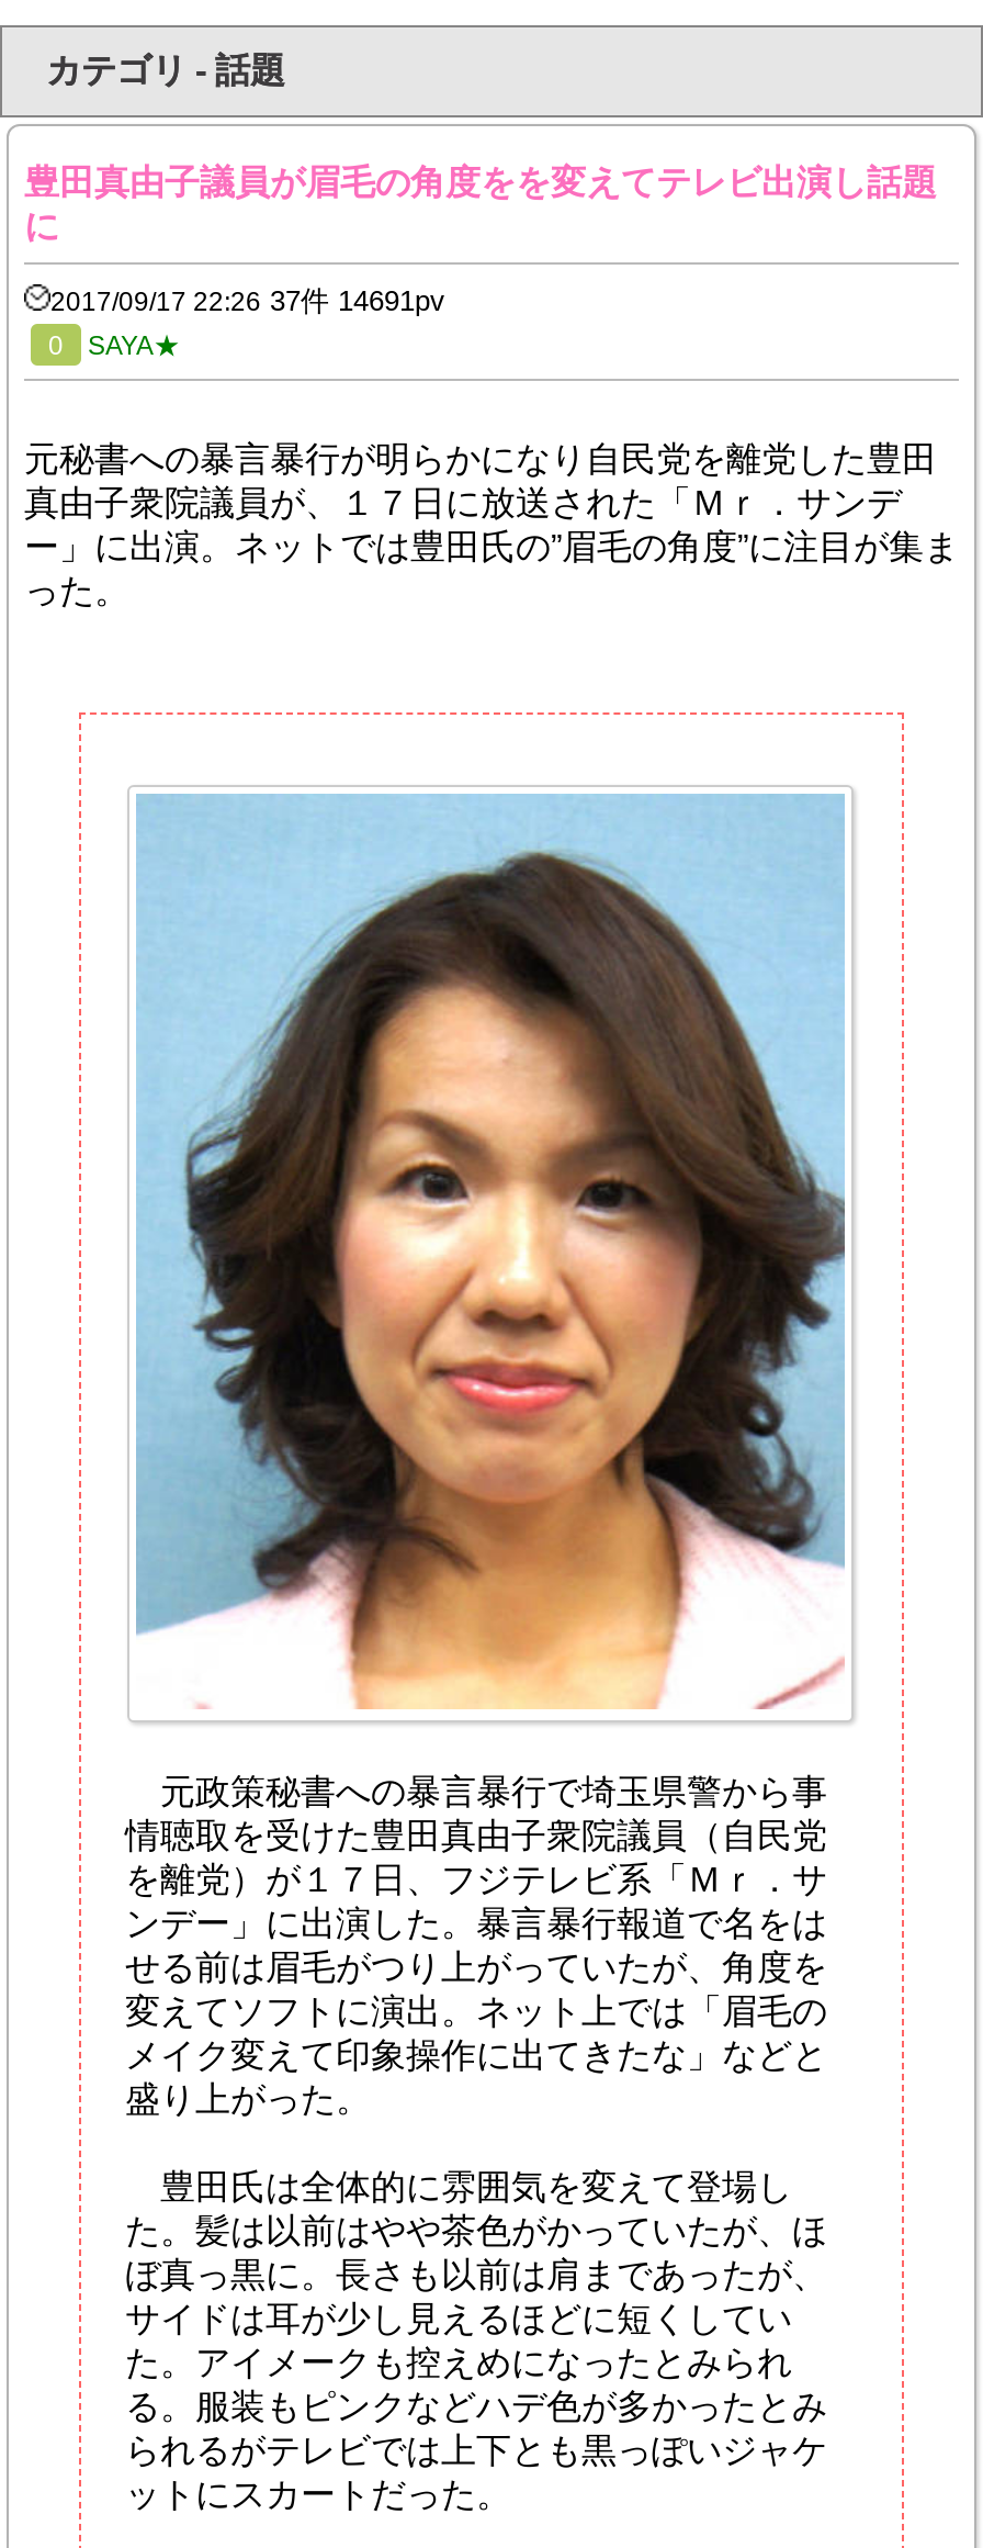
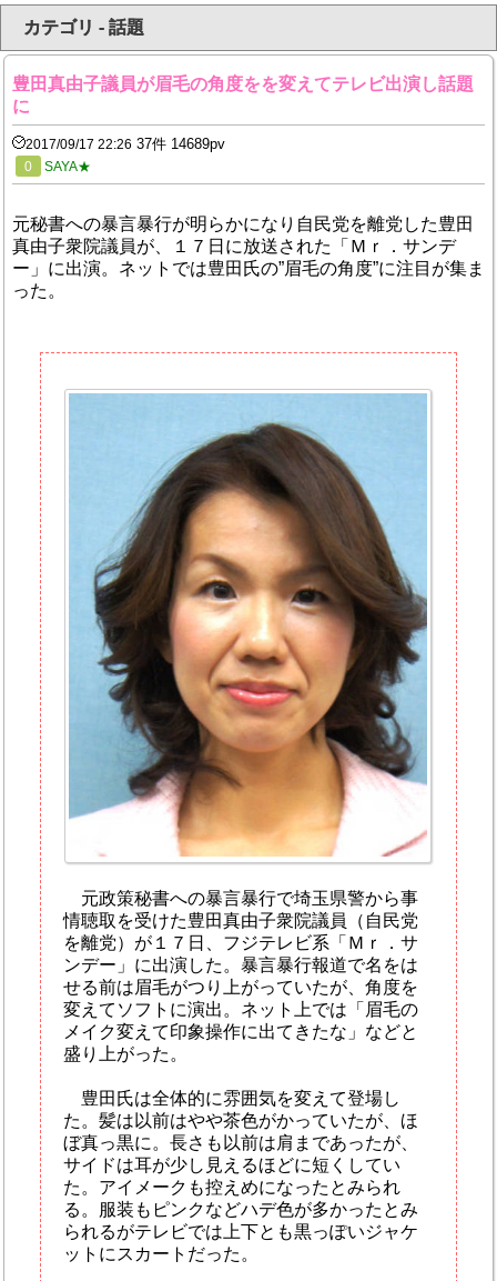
[50,284,445,317] 2017/09/17 22:26 37件 14691pv -> [26,136,225,152] 2017/09/17 22:26 37件 14689pv

